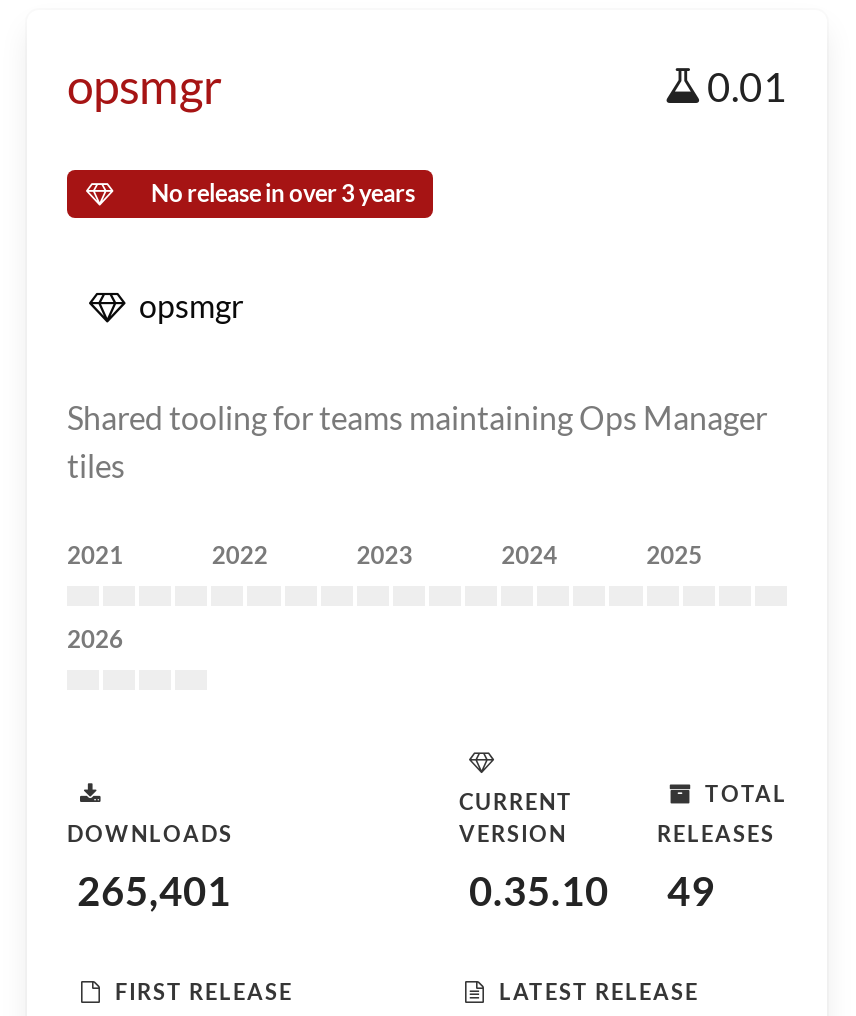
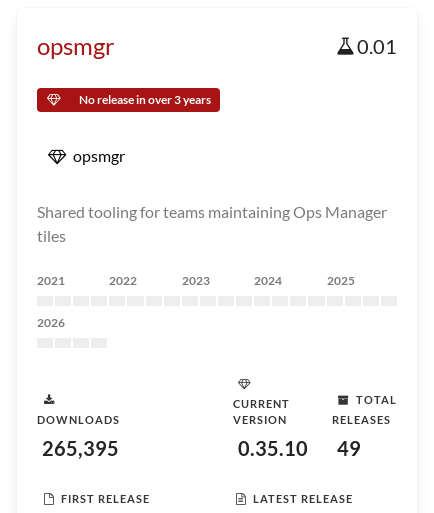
[77,866,231,914] 265,401 -> [42,436,119,460] 265,395

